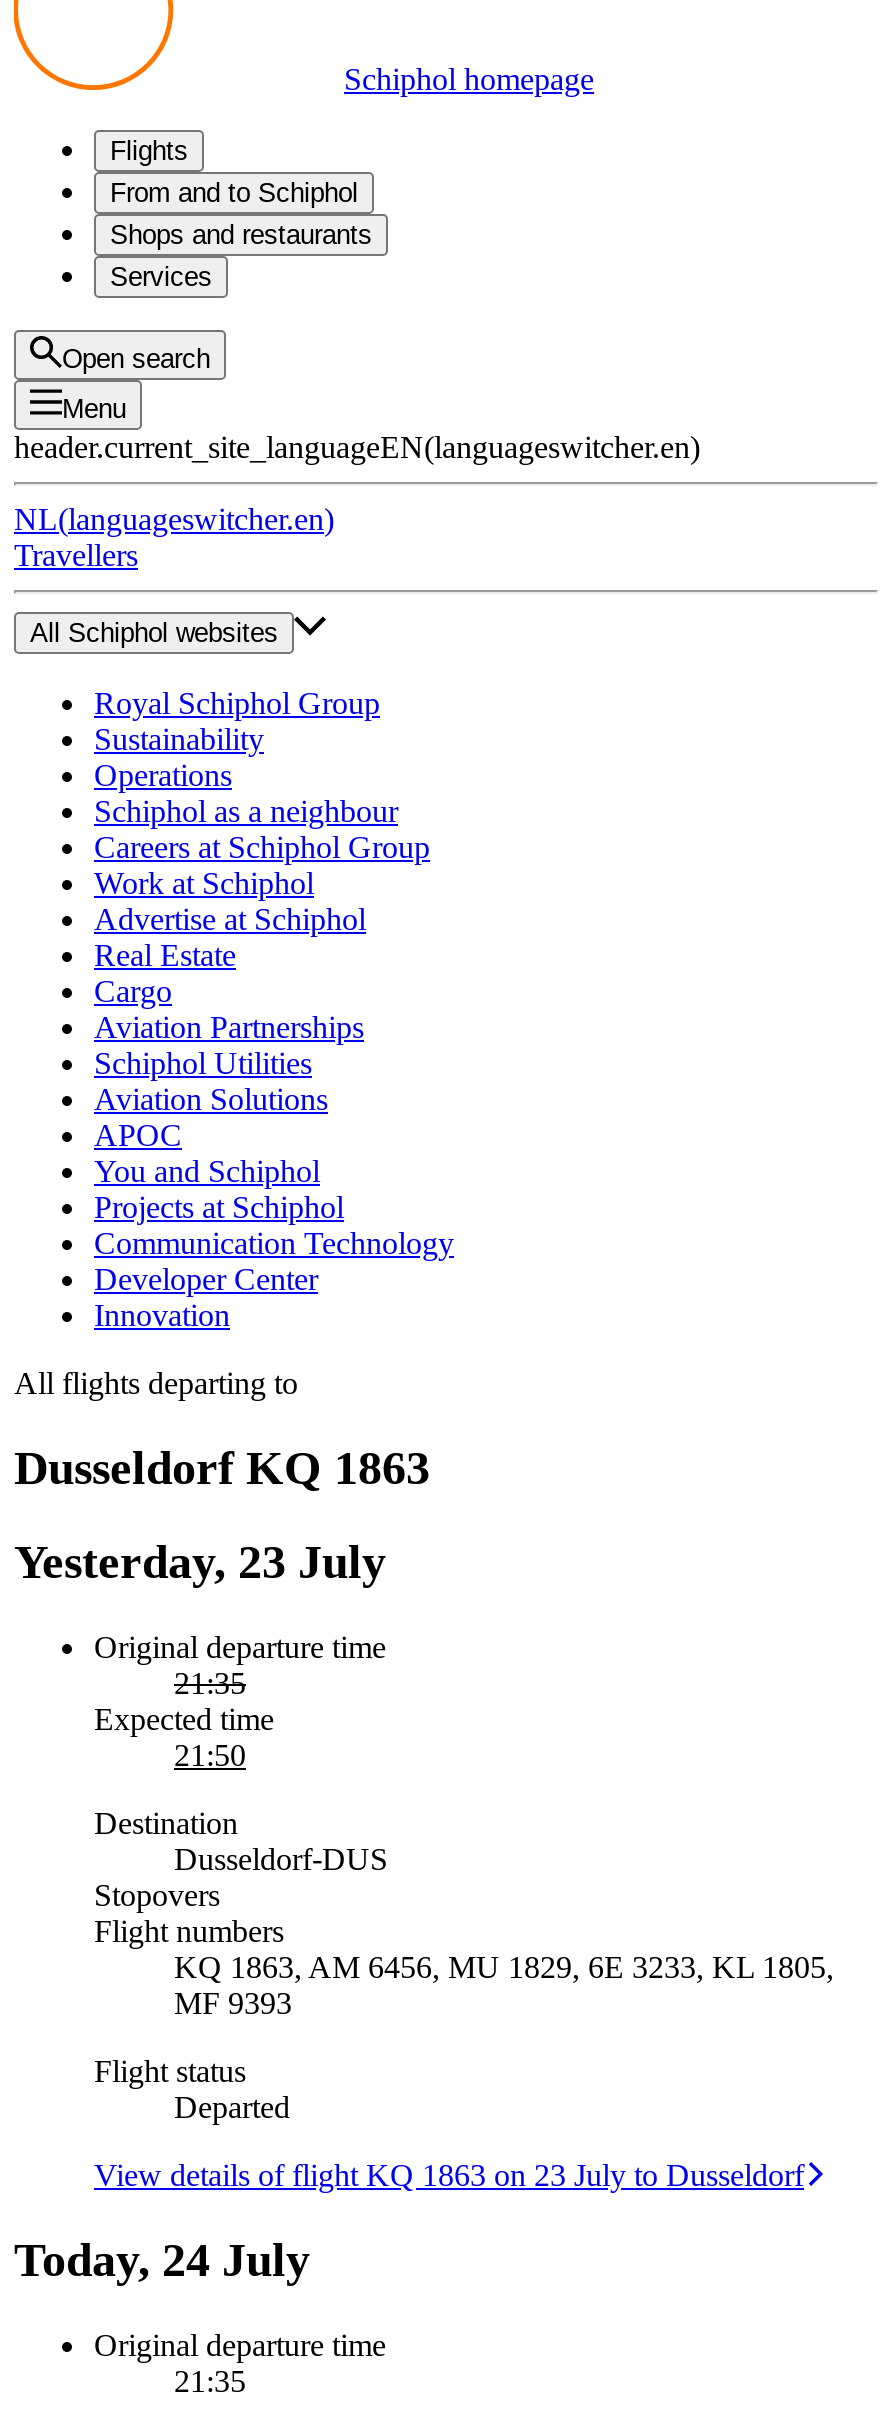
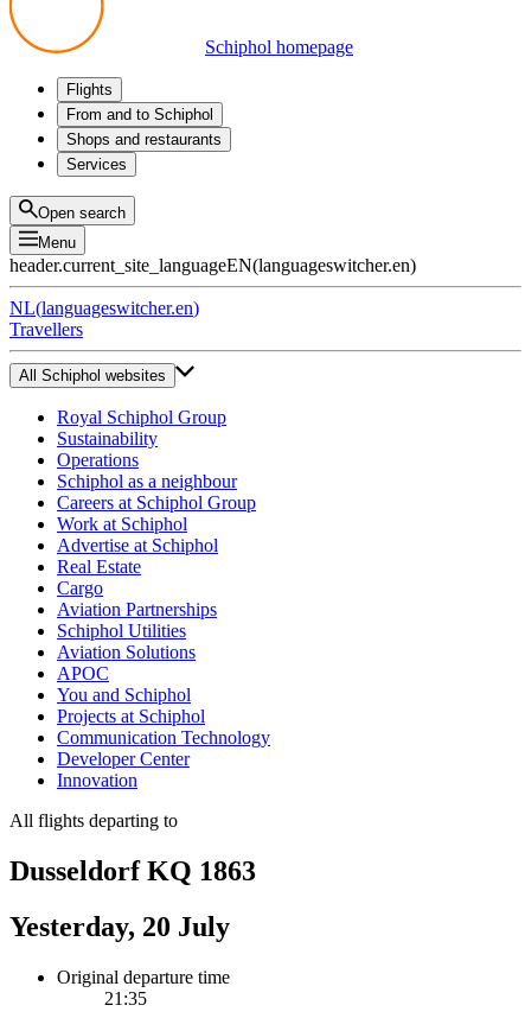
[14,1536,834,2285] Yesterday, 23 July | Original departure time | 21:35 | Expected time | 21:50 | Destination | Dusseldorf-DUS | Stopovers | Flight numbers | KQ 1863, AM 6456, MU 1829, 6E 3233, KL 1805, | MF 9393 | Flight status | Departed | View details of flight KQ 1863 on 23 July to Dusseldorf | Today, 24 July -> [9,911,230,942] Yesterday, 20 July

